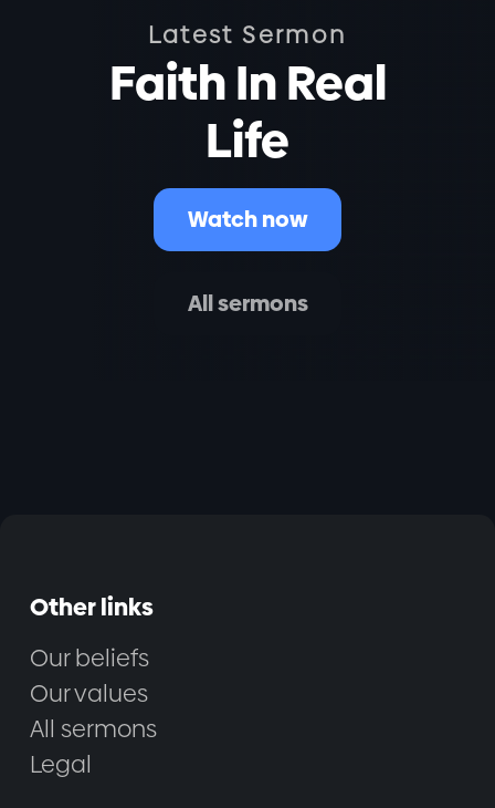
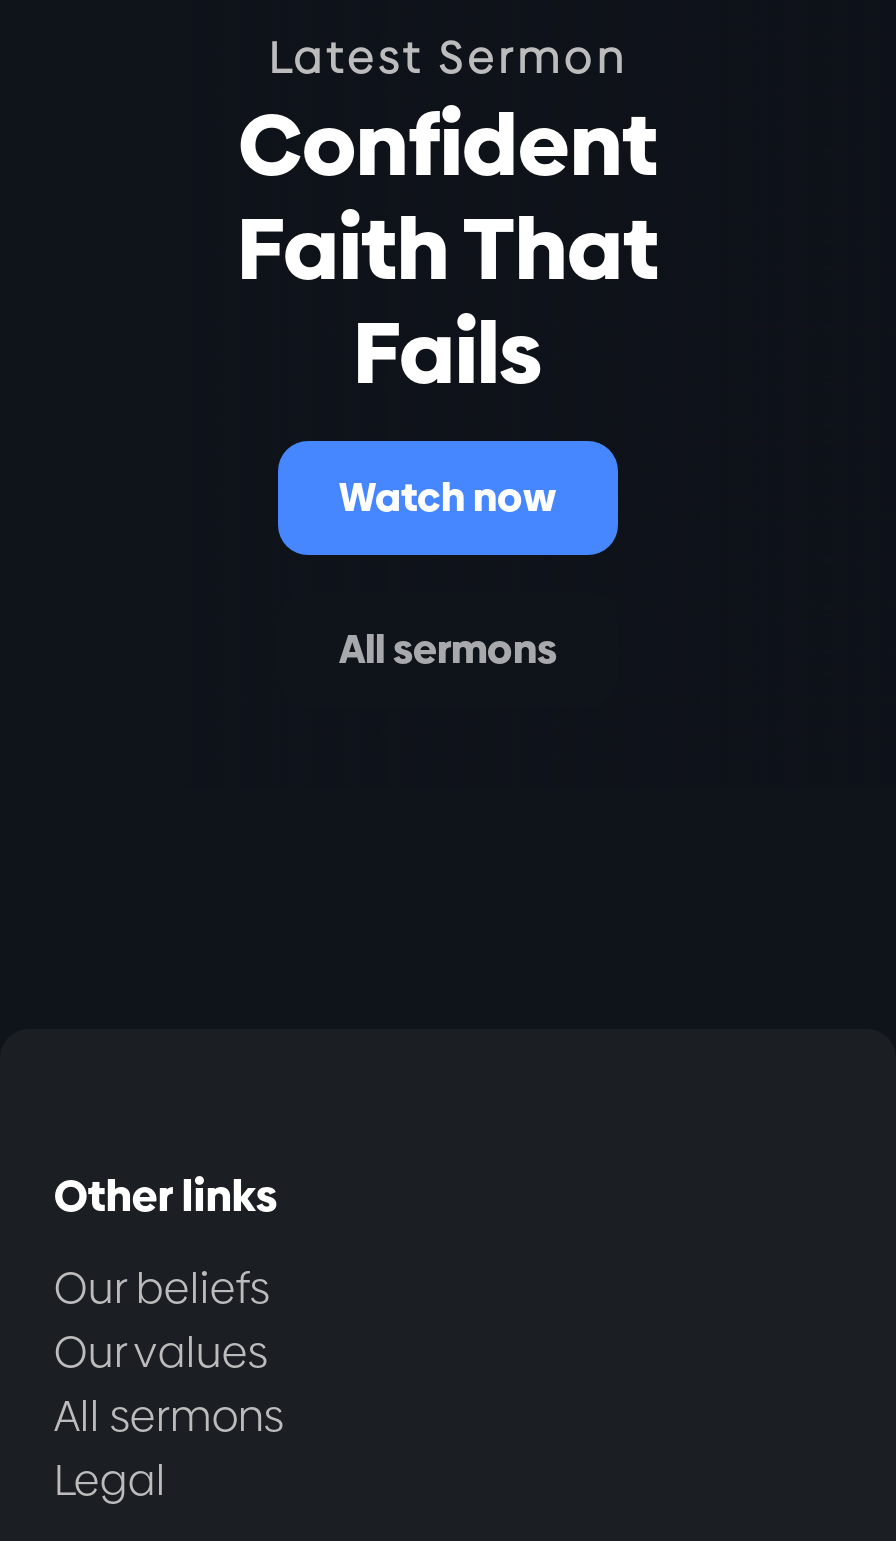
[109,50,386,174] Faith In Real | Life -> [237,86,659,414] Confident | Faith That | Fails

